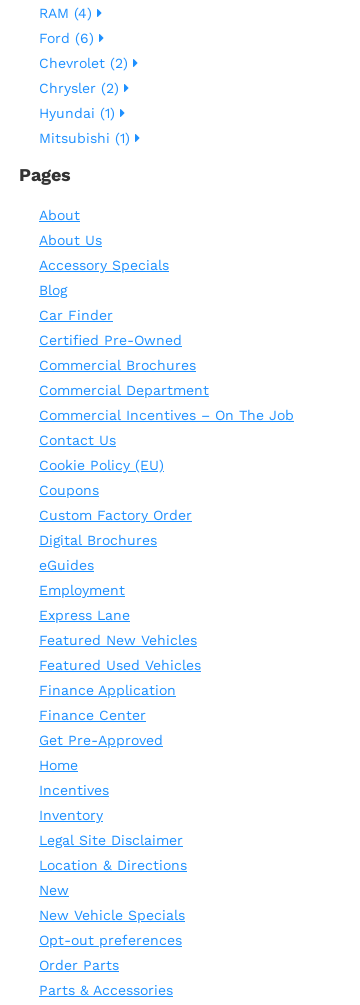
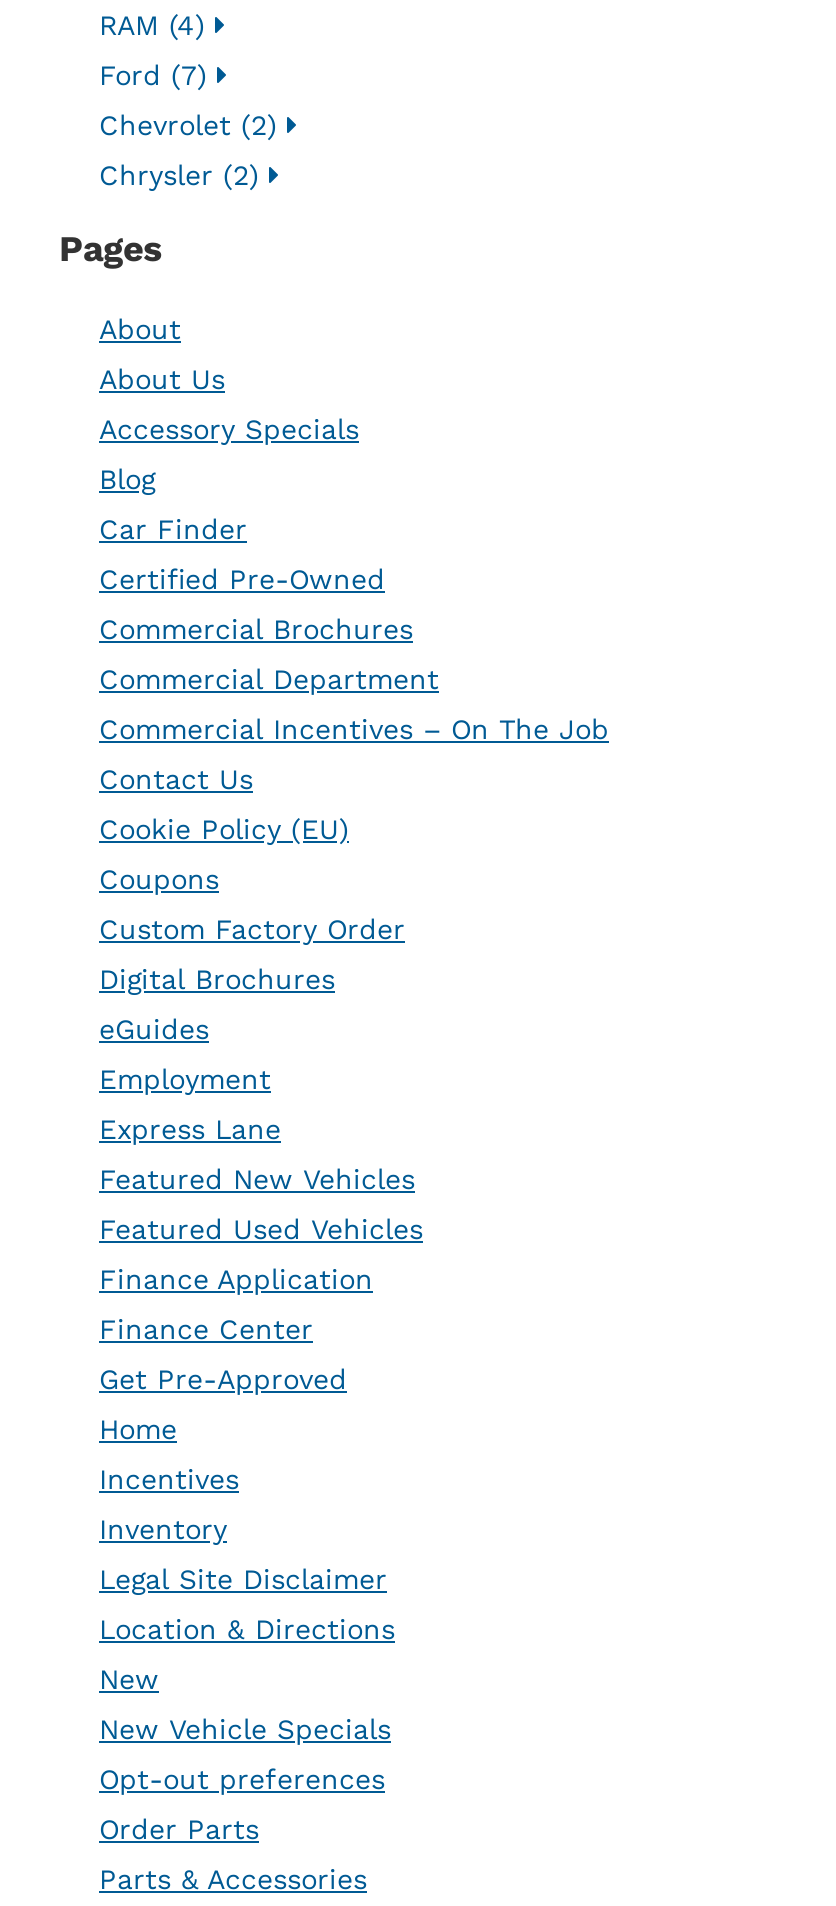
[39,30,99,46] Ford (6) -> [99,59,217,91] Ford (7)
[39,105,135,146] Hyundai (1) | Mitsubishi (1) -> none

